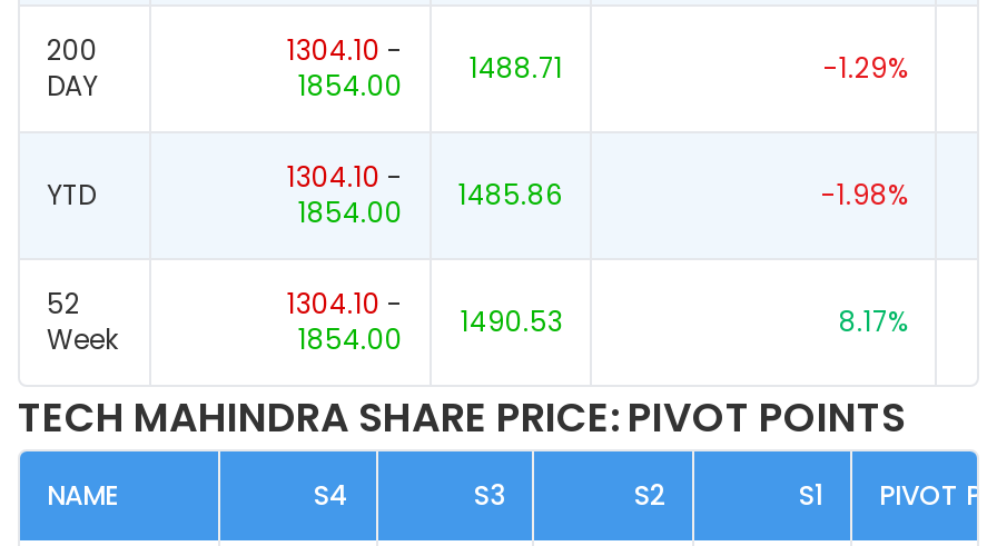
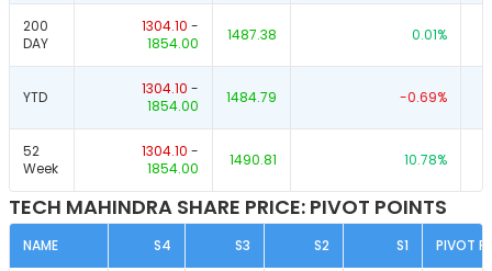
[287,31,563,105] 1304.10 - 1854.00 1488.71 -> [142,16,277,53] 1304.10 - 1854.00 1487.38
[823,49,908,87] -1.29% -> [412,25,447,44] 0.01%
[287,158,563,231] 1304.10 - 1854.00 1485.86 -> [142,79,277,115] 1304.10 - 1854.00 1484.79
[821,176,908,214] -1.98% -> [400,88,447,106] -0.69%
[287,285,563,358] 1304.10 - 1854.00 1490.53 -> [142,142,277,178] 1304.10 - 1854.00 1490.81
[839,302,908,340] 8.17% -> [404,150,447,169] 10.78%

